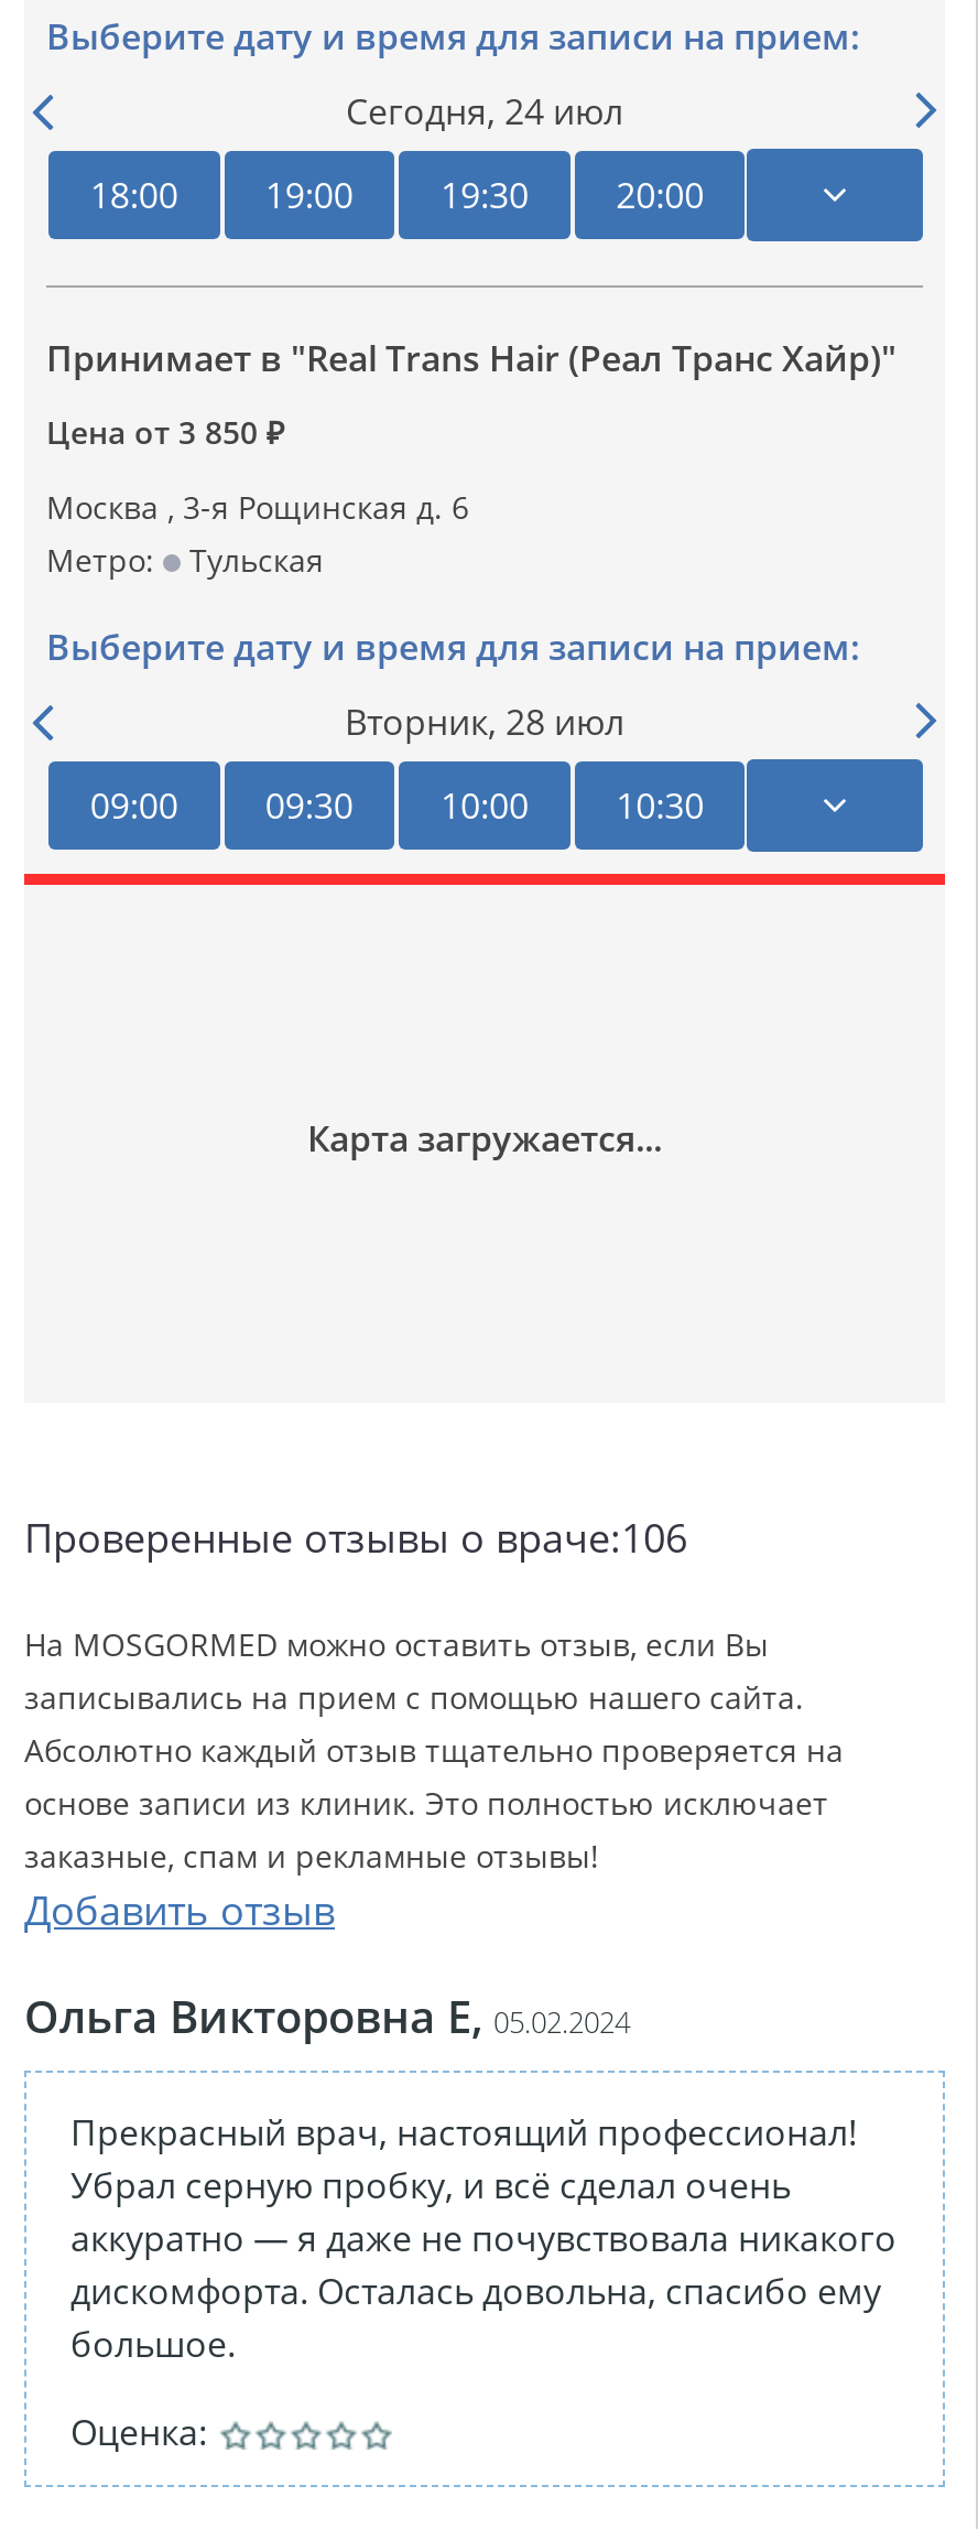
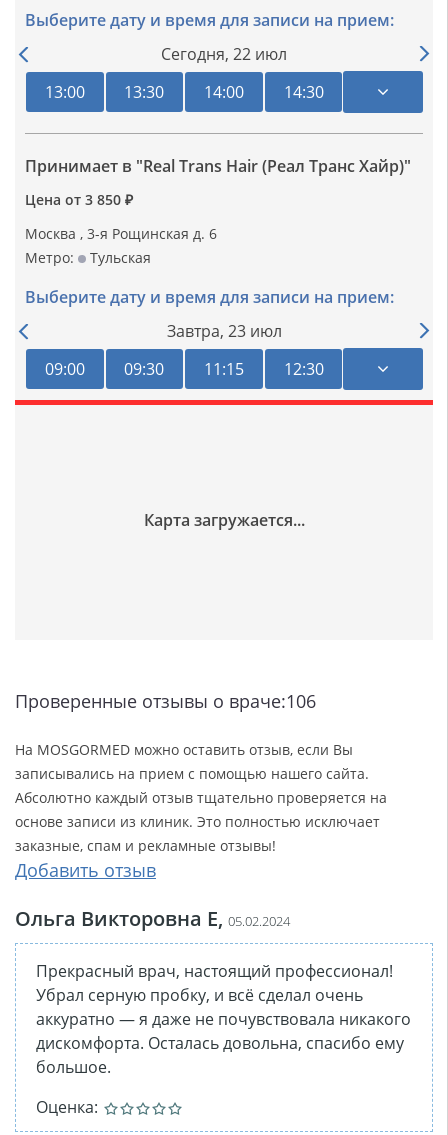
[346,87,623,136] Сегодня, 24 июл -> [161,43,287,65] Сегодня, 22 июл
[90,171,178,219] 18:00 -> [45,81,85,103] 13:00
[265,171,353,219] 19:00 -> [124,81,164,103] 13:30
[441,171,529,219] 19:30 -> [204,81,244,103] 14:00
[616,171,704,219] 20:00 -> [284,81,324,103] 14:30
[345,698,624,746] Вторник, 28 июл -> [166,320,281,342] Завтра, 23 июл
[441,781,529,830] 10:00 -> [204,358,244,380] 11:15
[616,781,704,830] 10:30 -> [284,358,324,380] 12:30

